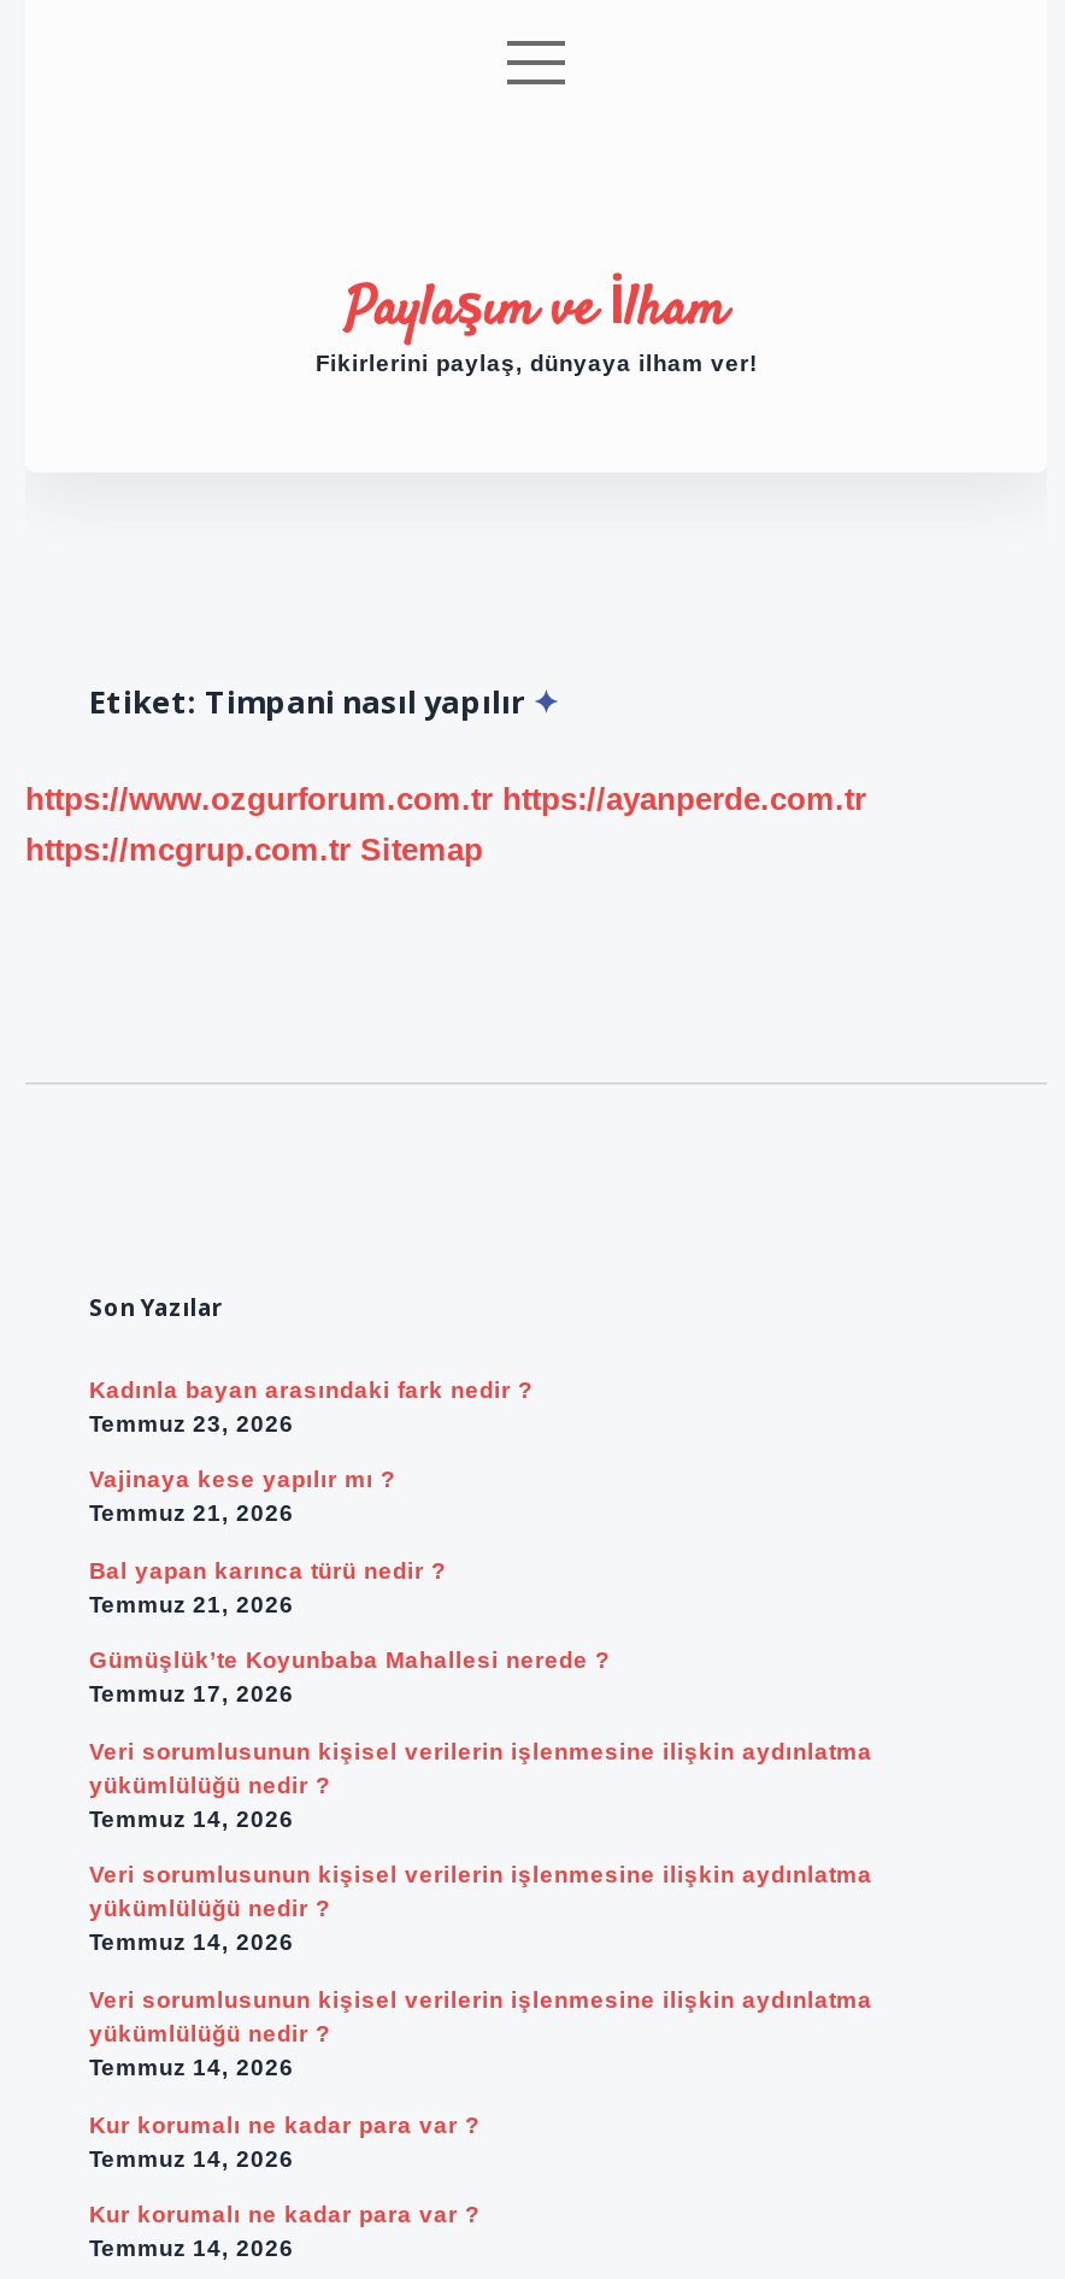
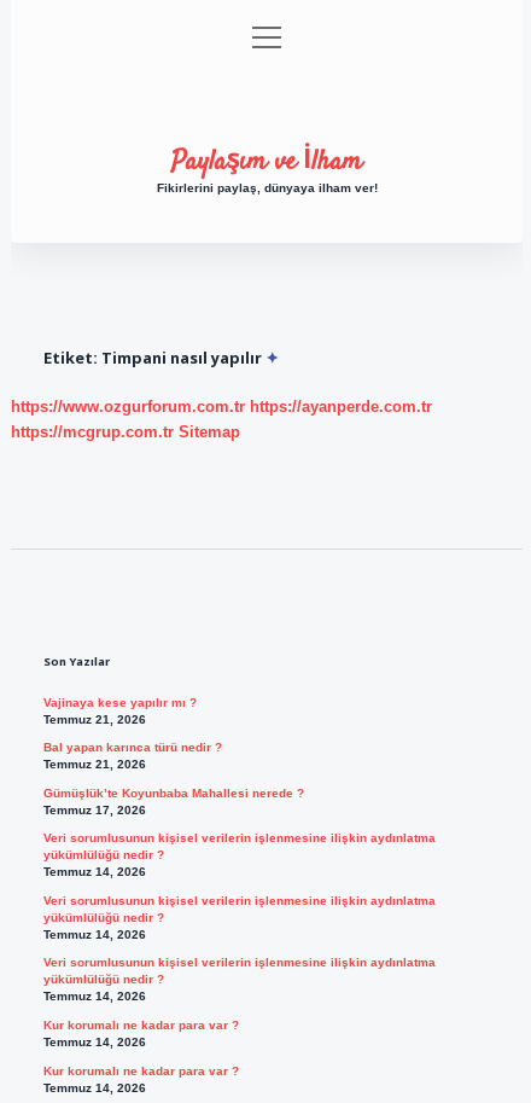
[89,1375,532,1435] Kadınla bayan arasındaki fark nedir ? | Temmuz 23, 2026 -> none

